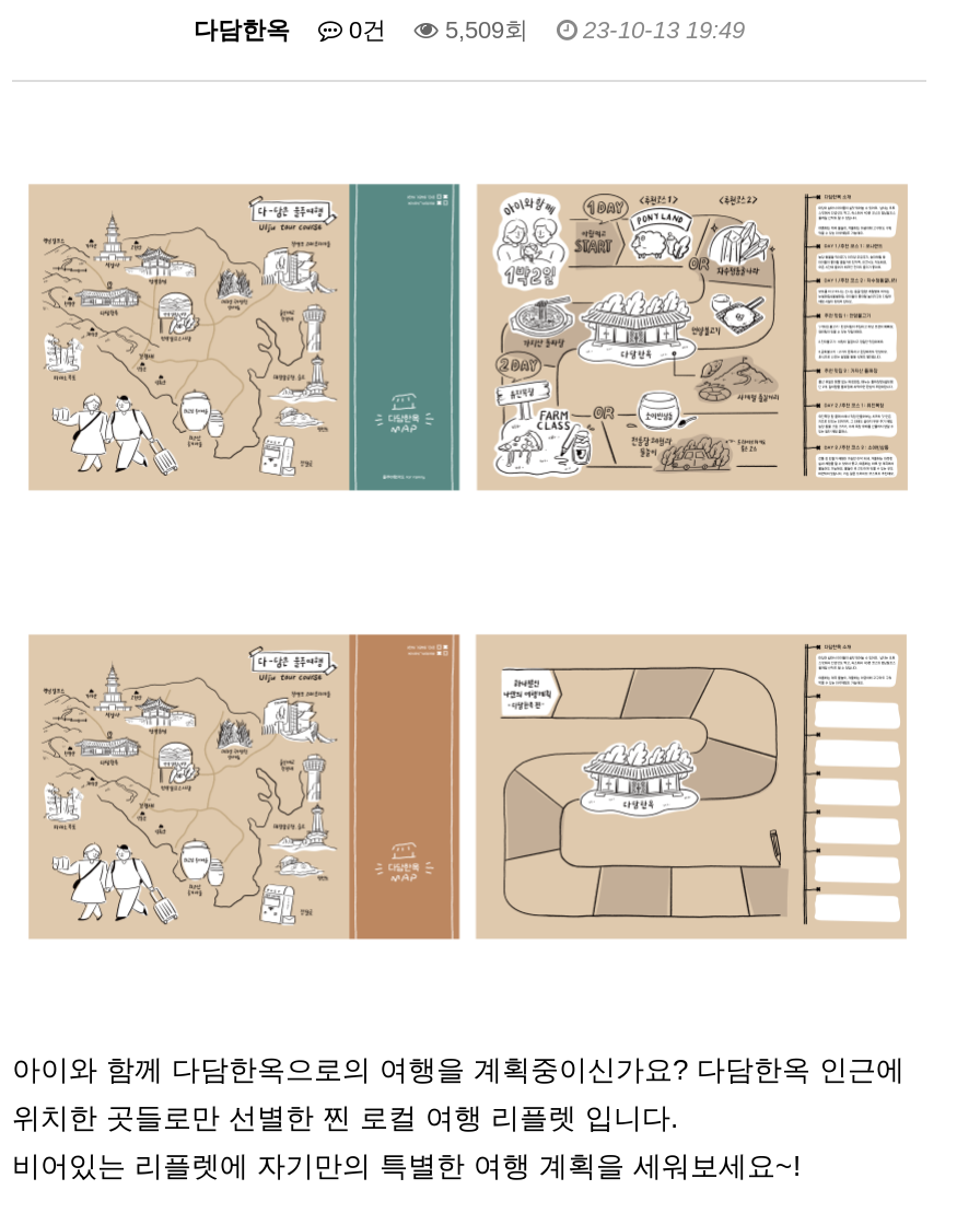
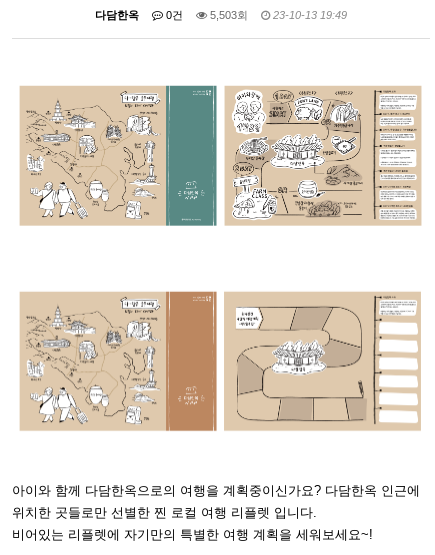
[194,16,745,43] 다담한옥 0건 5,509회 23-10-13 19:49 -> [95,9,347,21] 다담한옥 0건 5,503회 23-10-13 19:49

